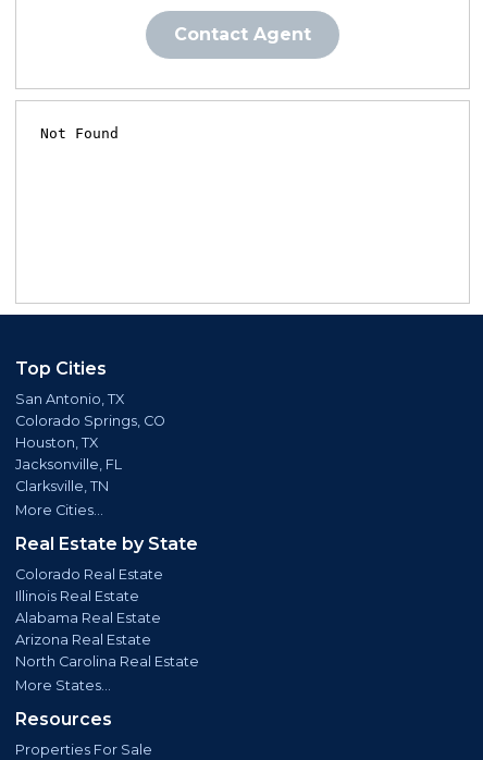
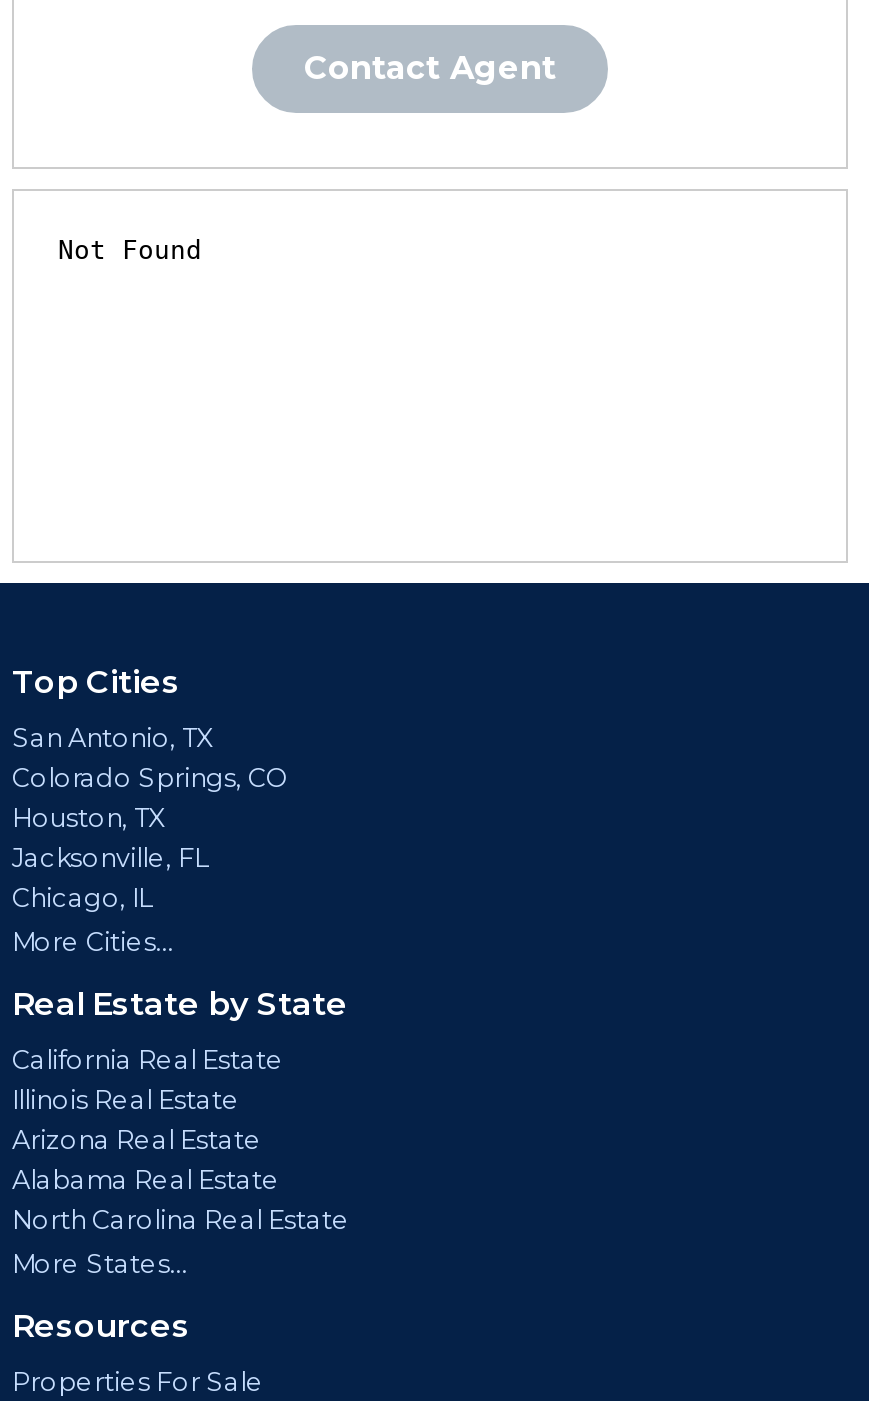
[15,478,109,494] Clarksville, TN -> [12,882,152,912] Chicago, IL
[15,566,163,582] Colorado Real Estate -> [12,1044,284,1074] California Real Estate
moved [15,609,161,626] -> [12,1164,280,1194]: Alabama Real Estate
moved [15,631,151,647] -> [12,1124,262,1154]: Arizona Real Estate

